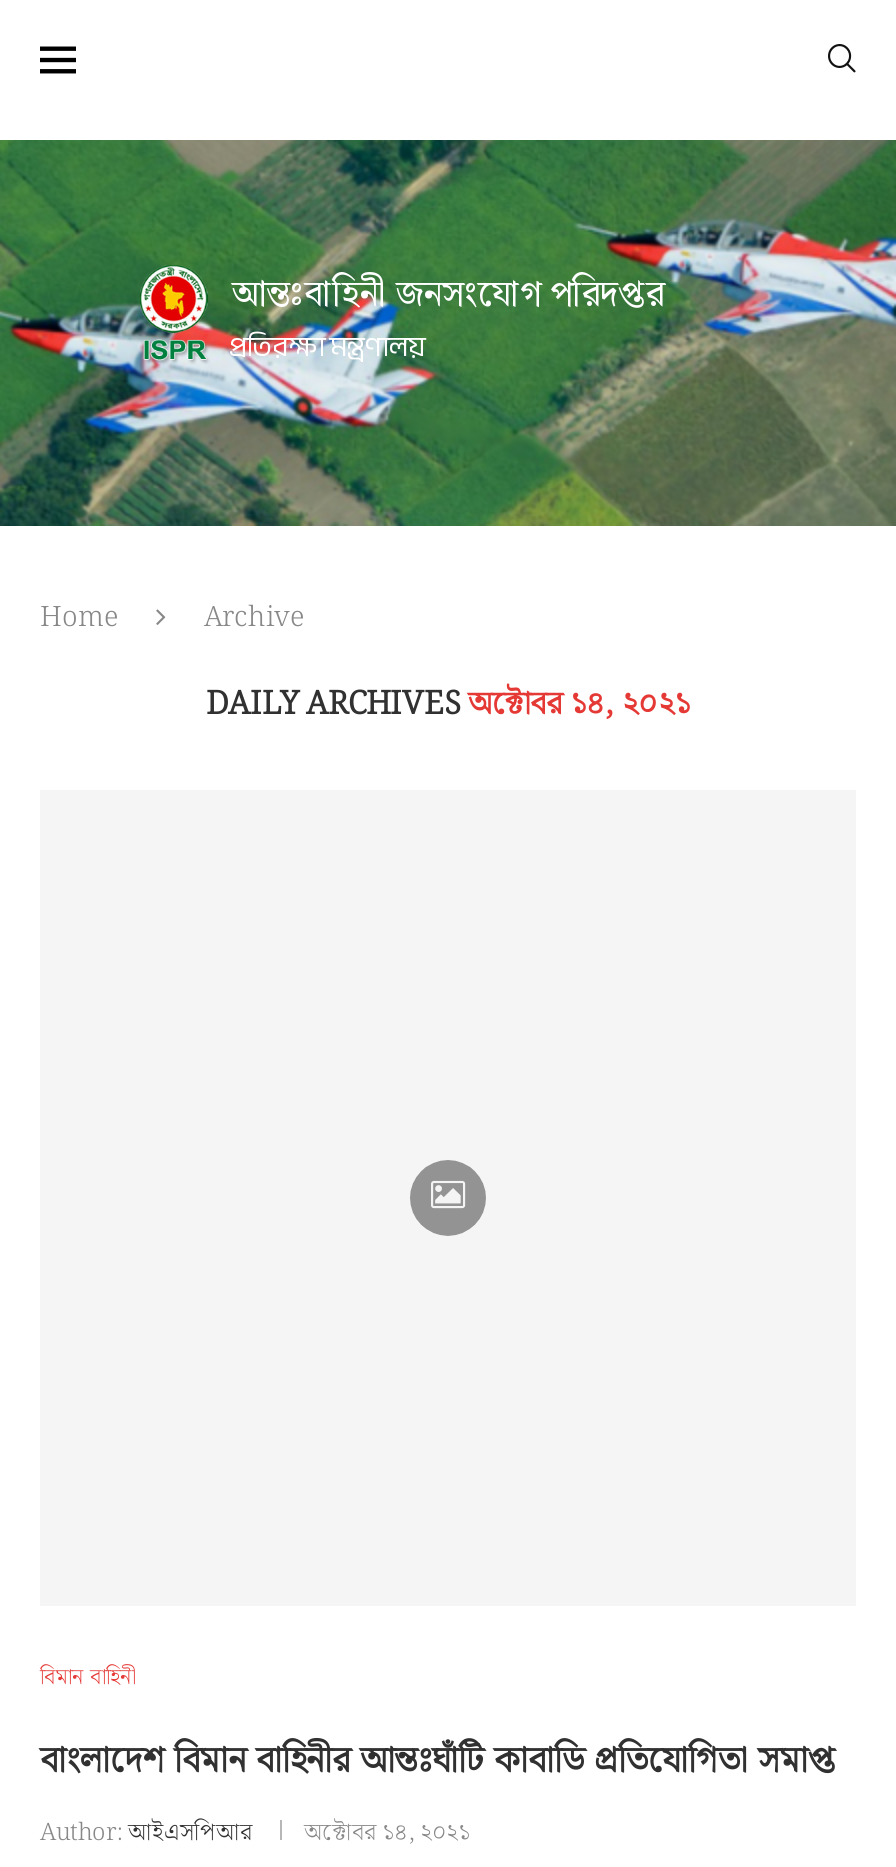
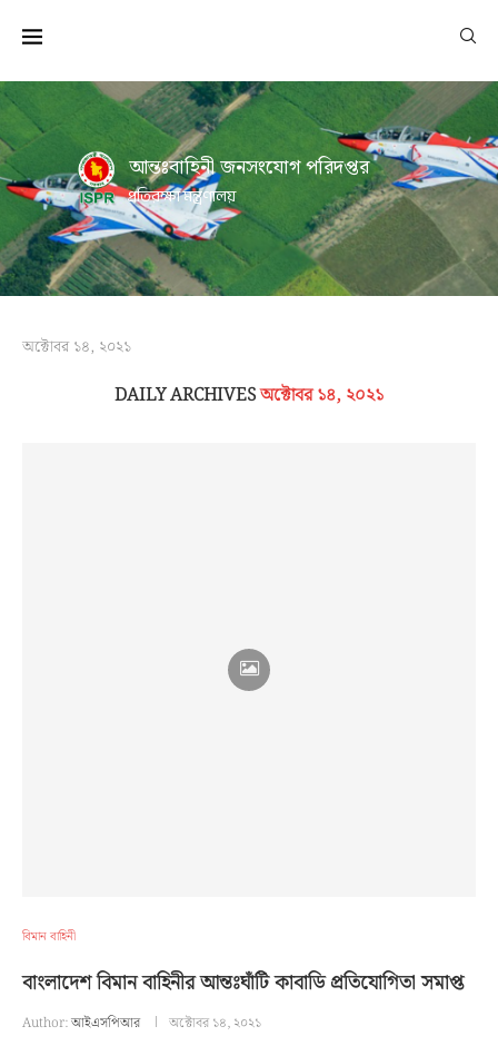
[40,596,304,640] Home | Archive -> [22,335,131,359] অক্টোবর ১৪, ২০২১

